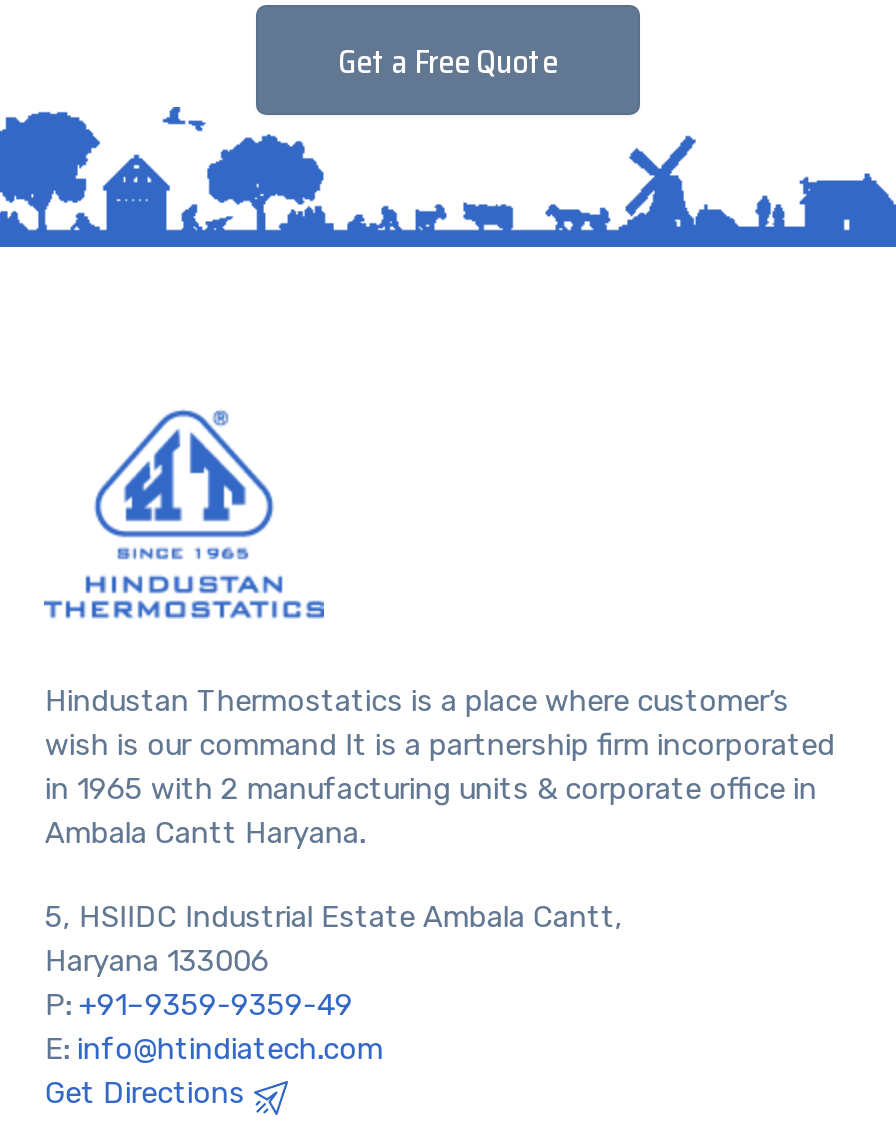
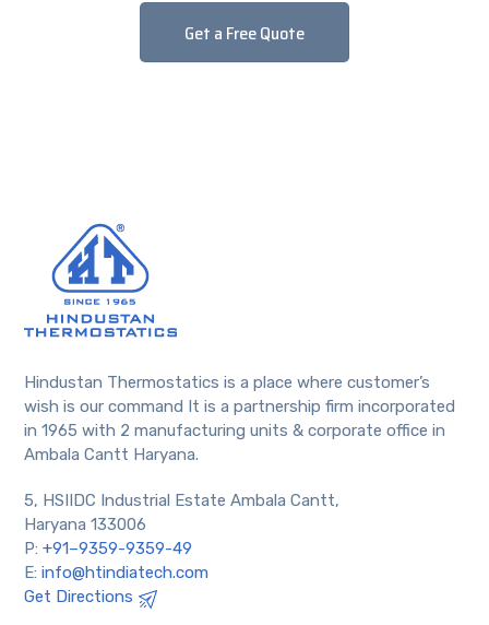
[6,105,890,249] [image] -> none

